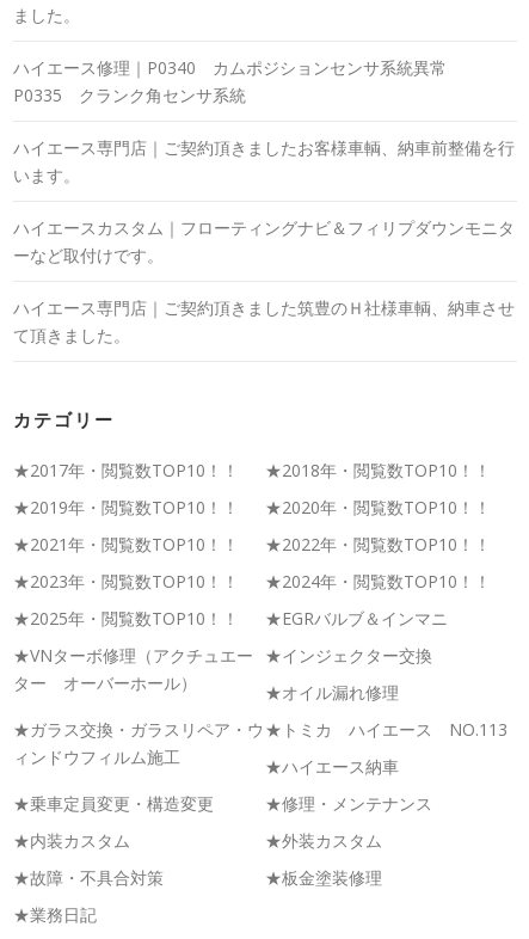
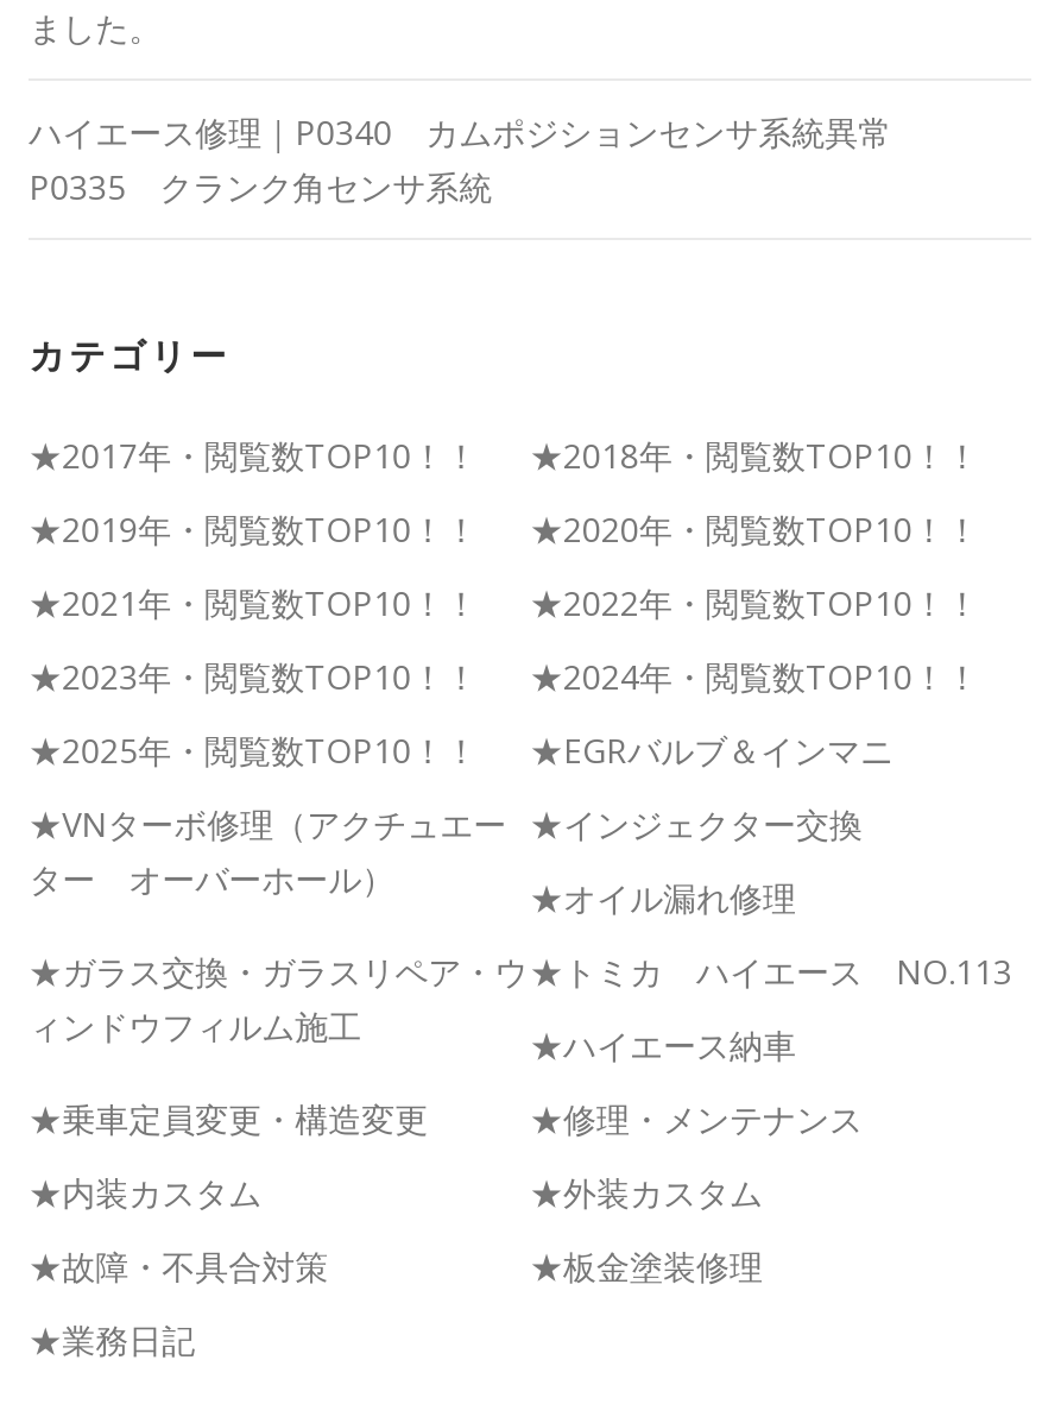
[13,136,515,346] ハイエース専門店｜ご契約頂きましたお客様車輌、納車前整備を行 | います。 | ハイエースカスタム｜フローティングナビ＆フィリプダウンモニタ | ーなど取付けです。 | ハイエース専門店｜ご契約頂きました筑豊のＨ社様車輌、納車させ | て頂きました。 -> none

